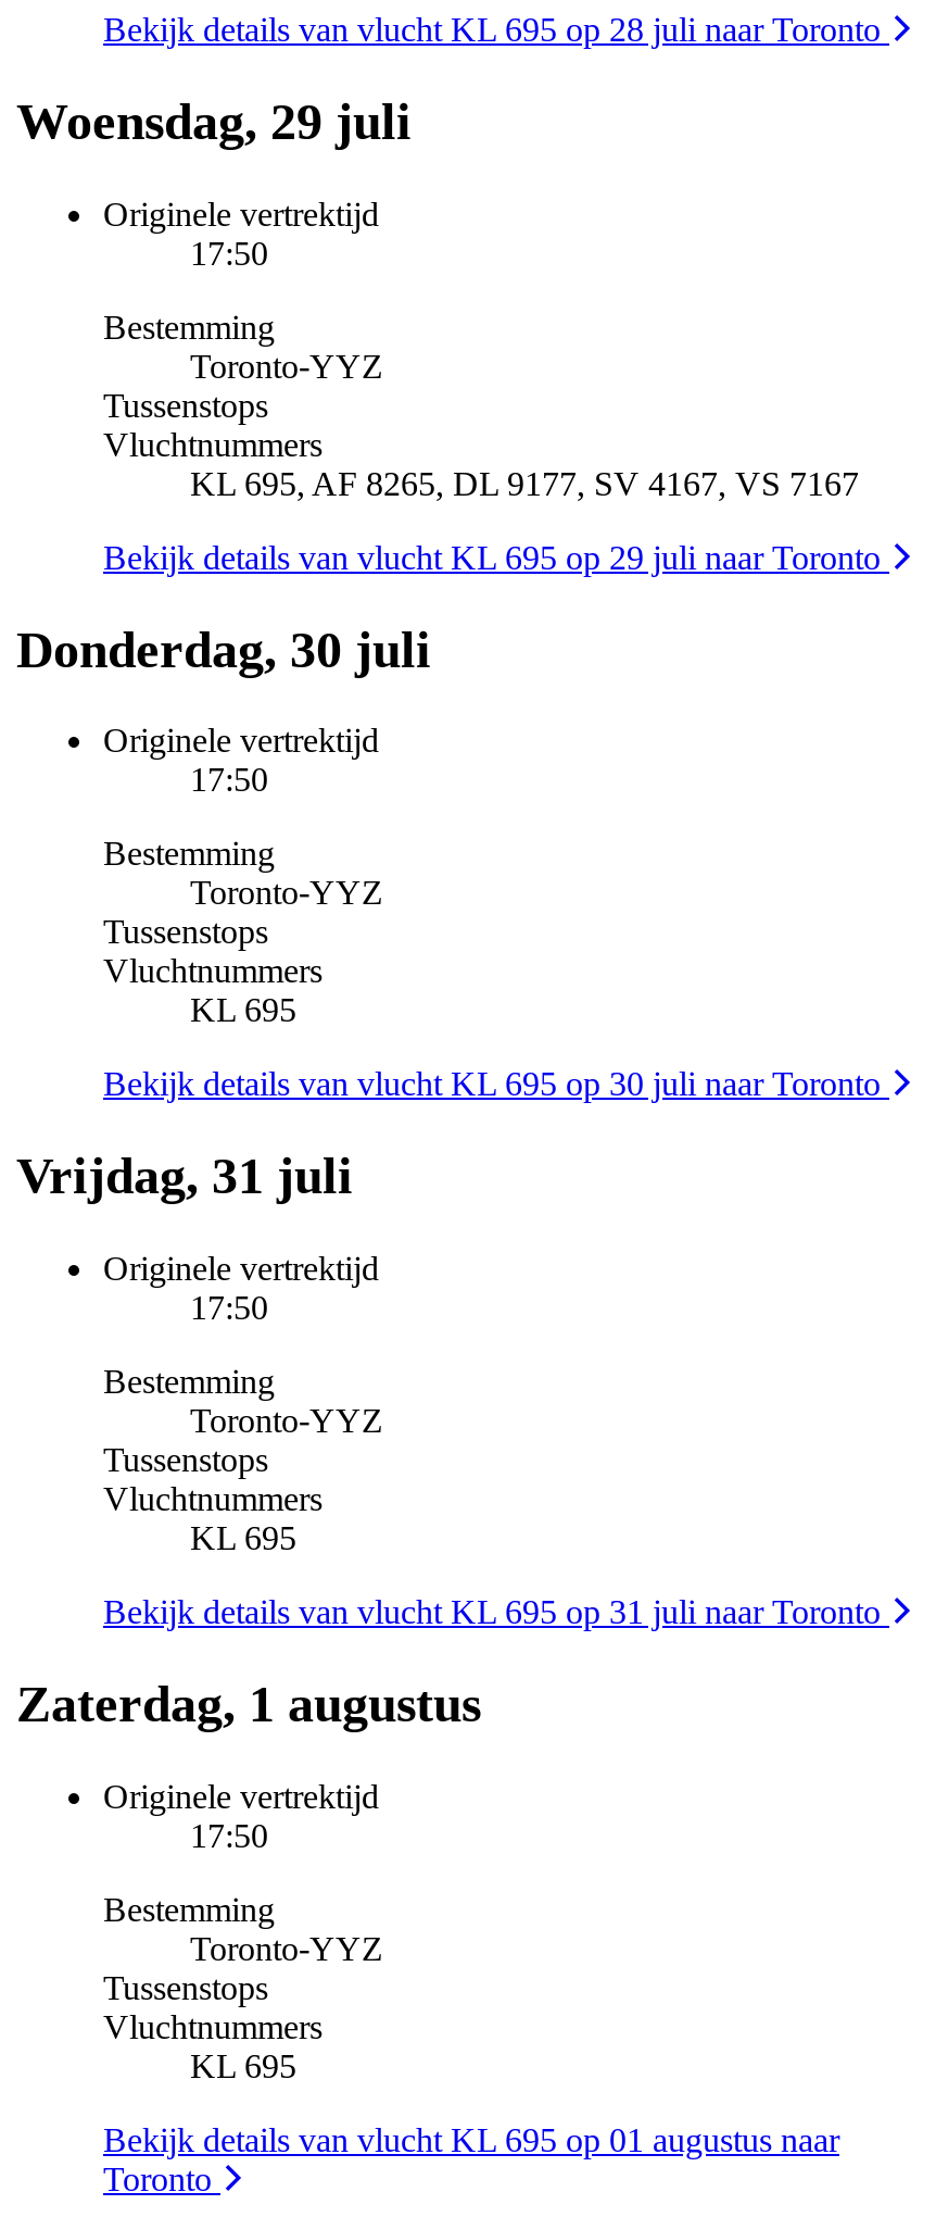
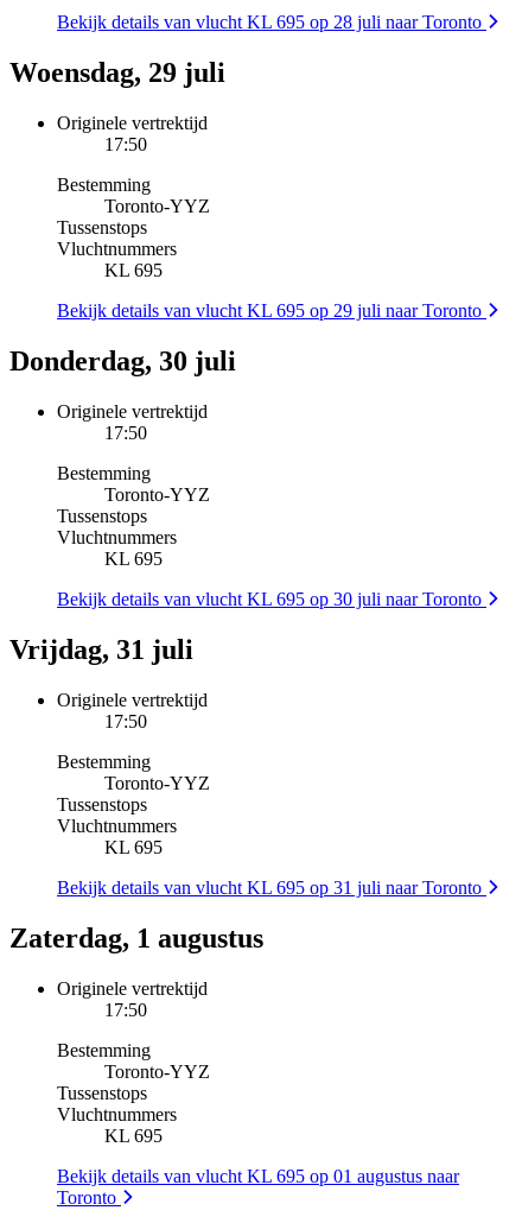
[190,464,859,501] KL 695, AF 8265, DL 9177, SV 4167, VS 7167 -> [104,260,163,280] KL 695

